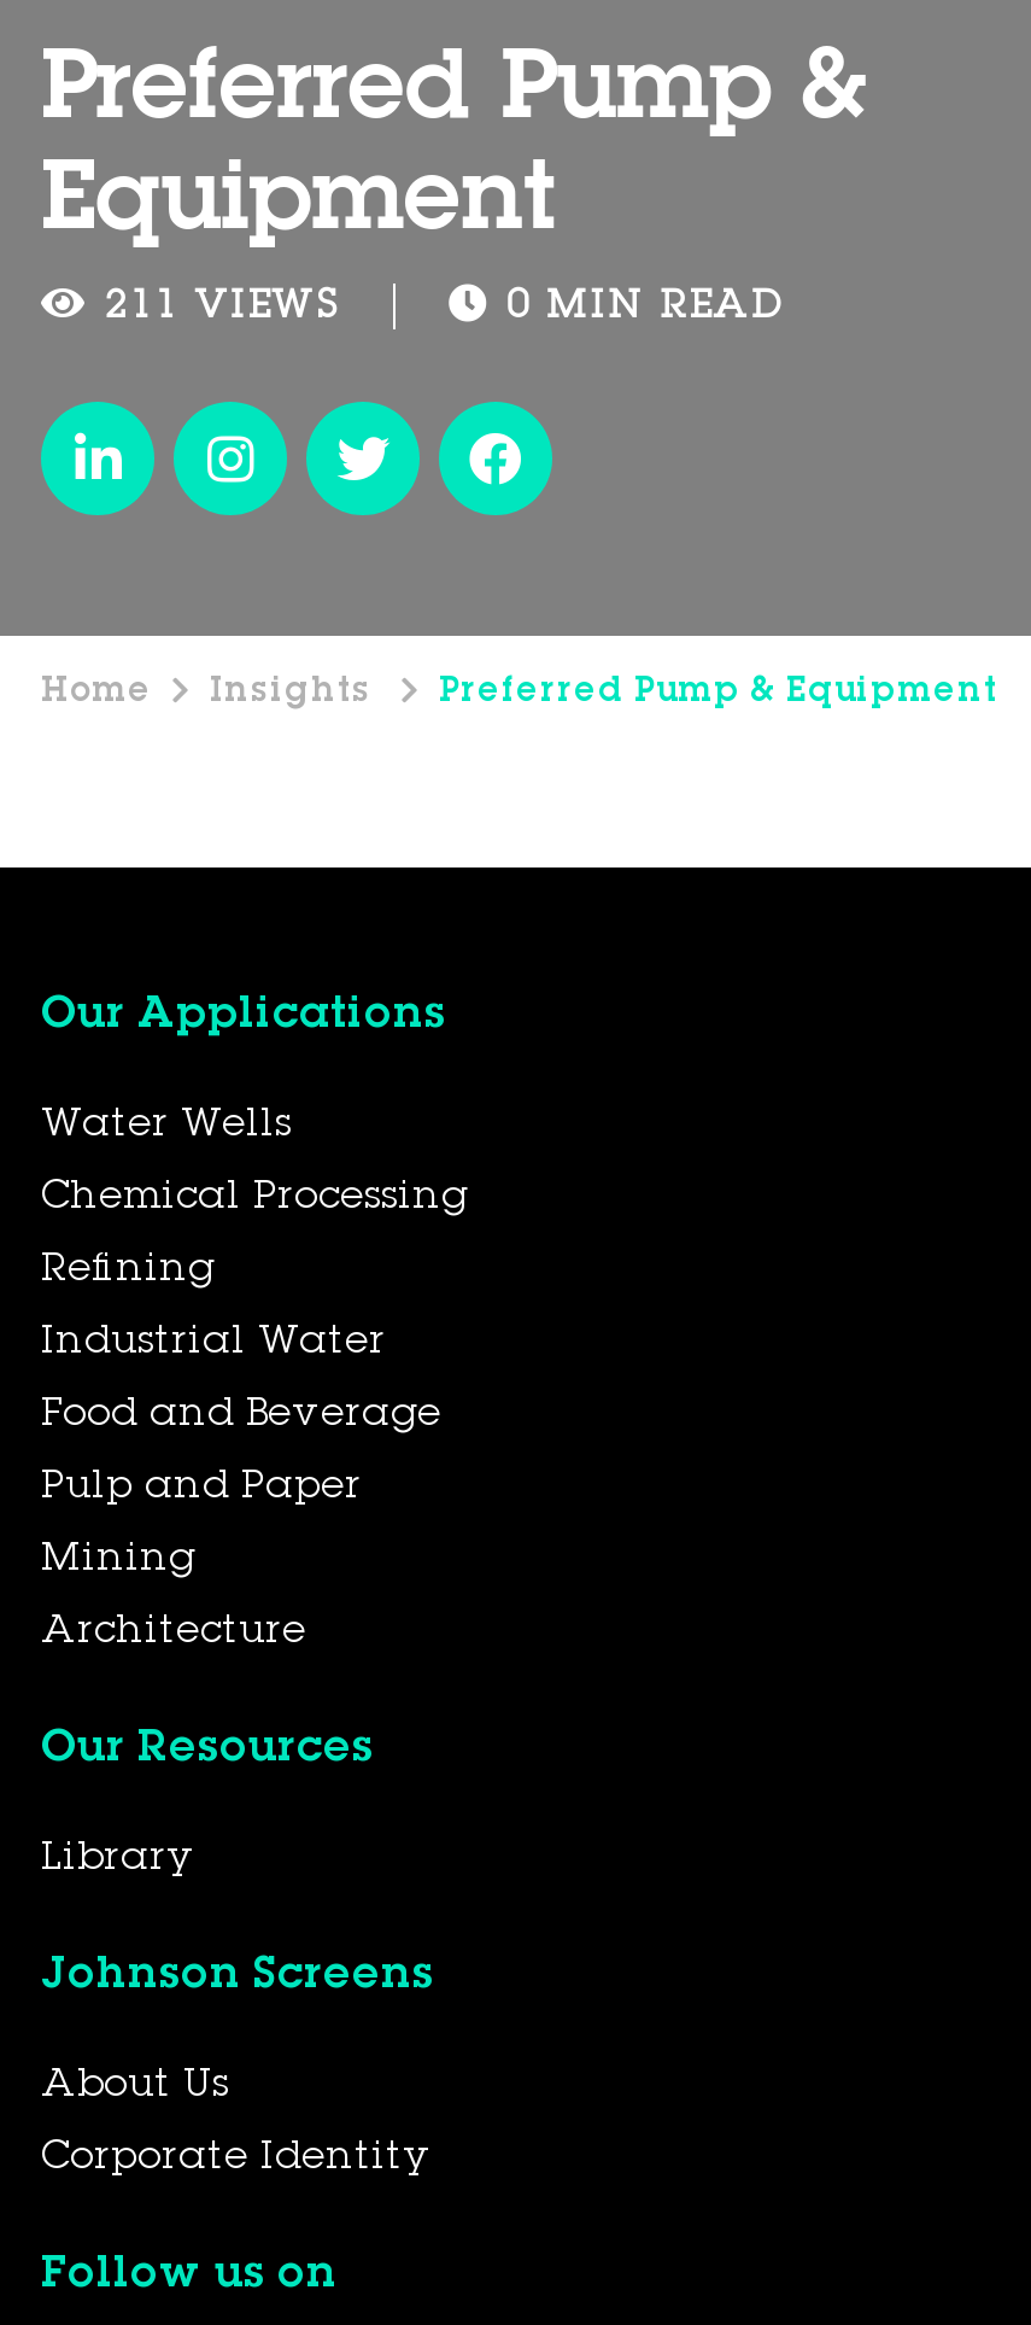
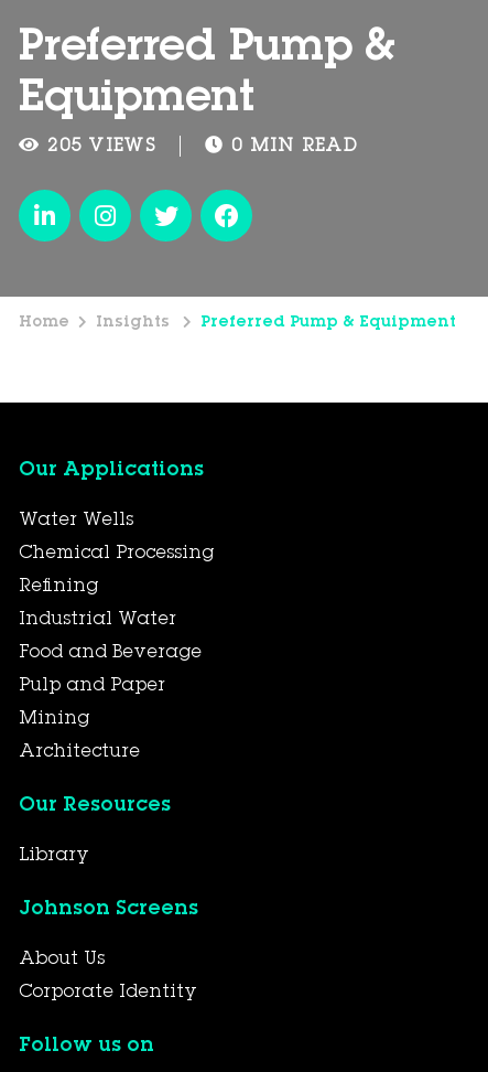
[104,288,340,327] 211 VIEWS -> [48,138,155,156] 205 VIEWS

